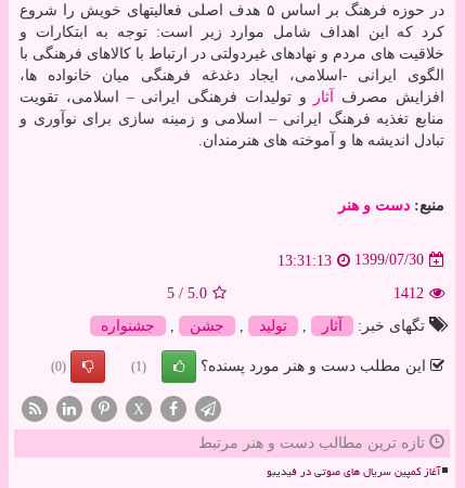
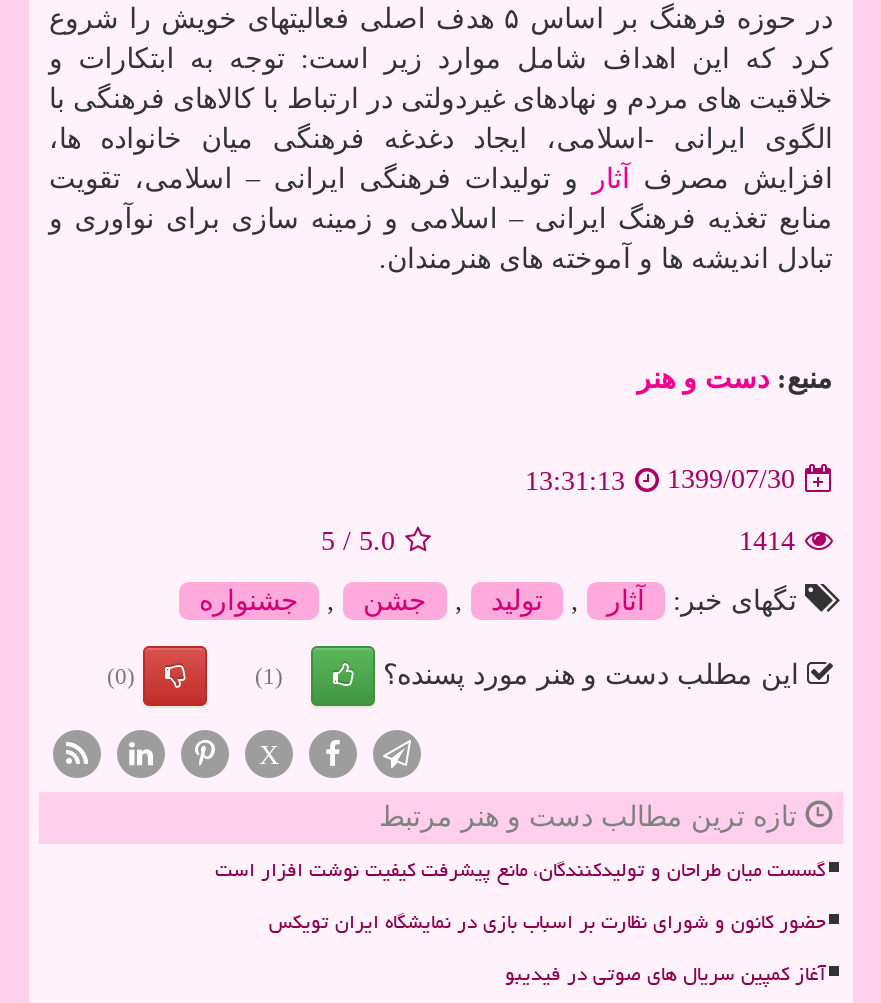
[393,285,424,302] 1412 -> [739,526,795,556] 1414
none -> [215,850,825,942] گسست میان طراحان و تولیدکنندگان، مانع پیشرفت کیفیت نوشت افزار است | حضور کانون و شورای نظارت بر اسباب بازی در نمایشگاه ایران تویکس

